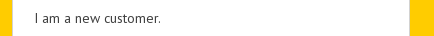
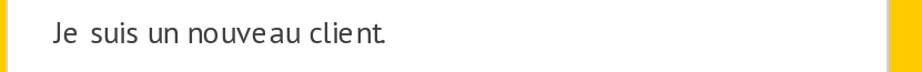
[34,9,161,27] I am a new customer. -> [54,12,387,52] Je suis un nouveau client.

